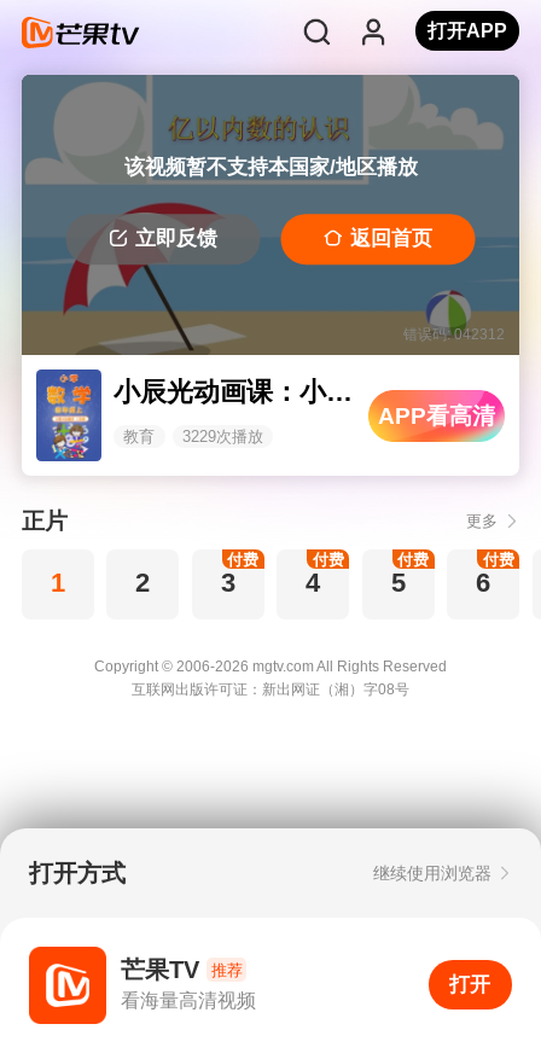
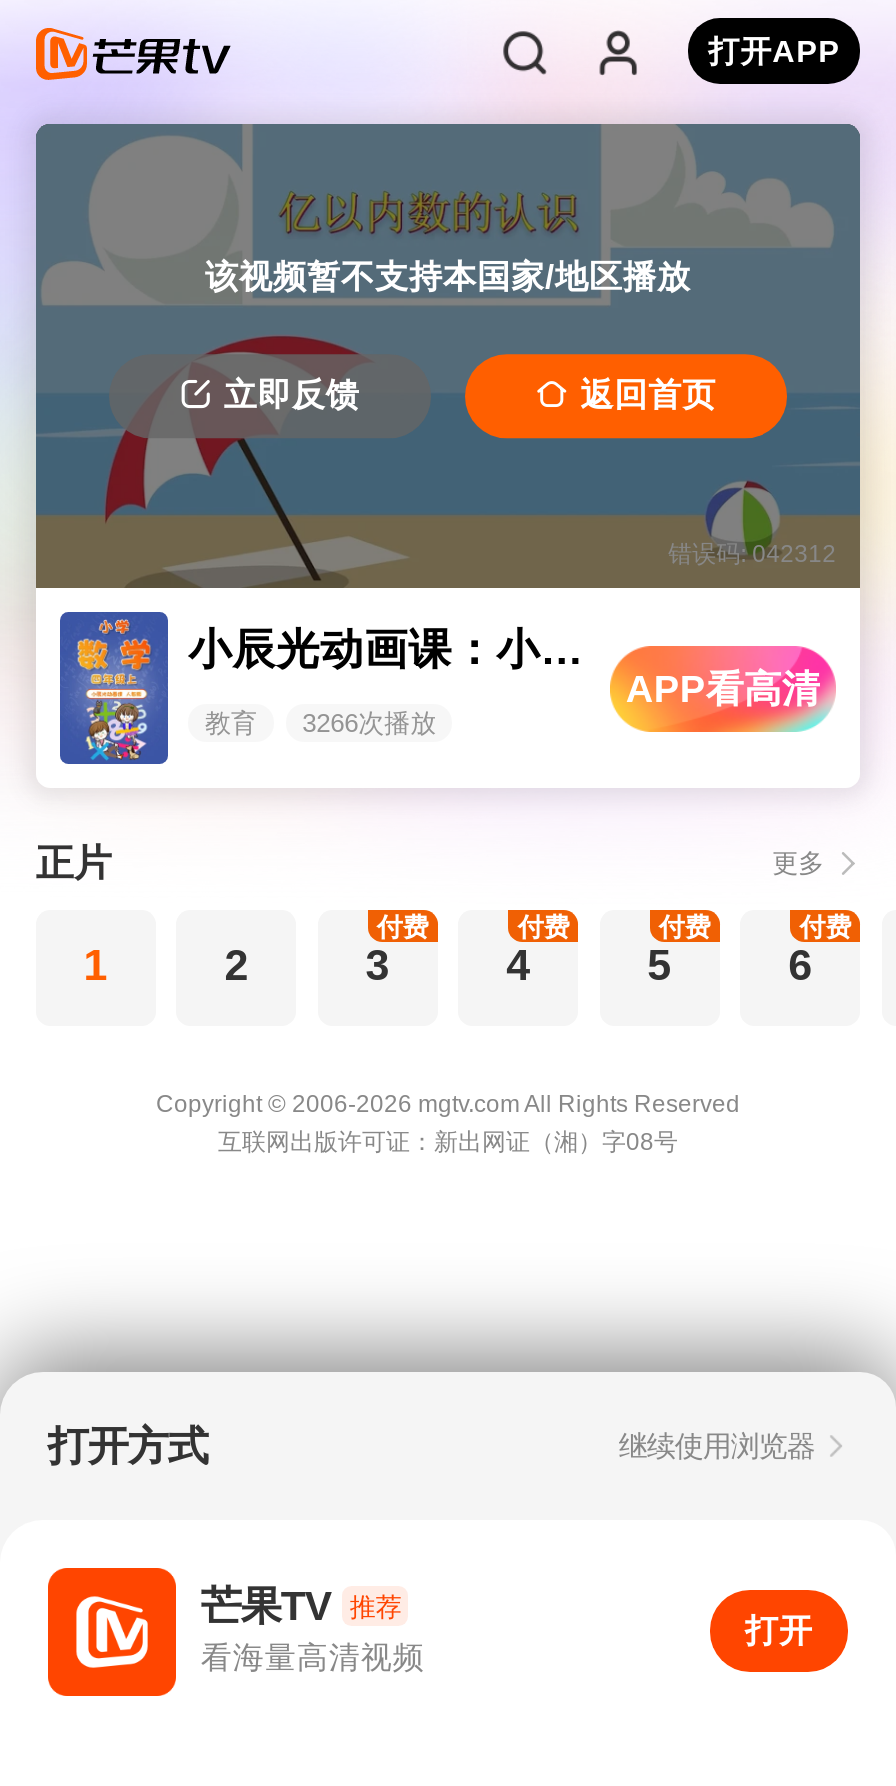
[124,428,263,446] 教育 3229次播放 -> [205,709,436,739] 教育 3266次播放

